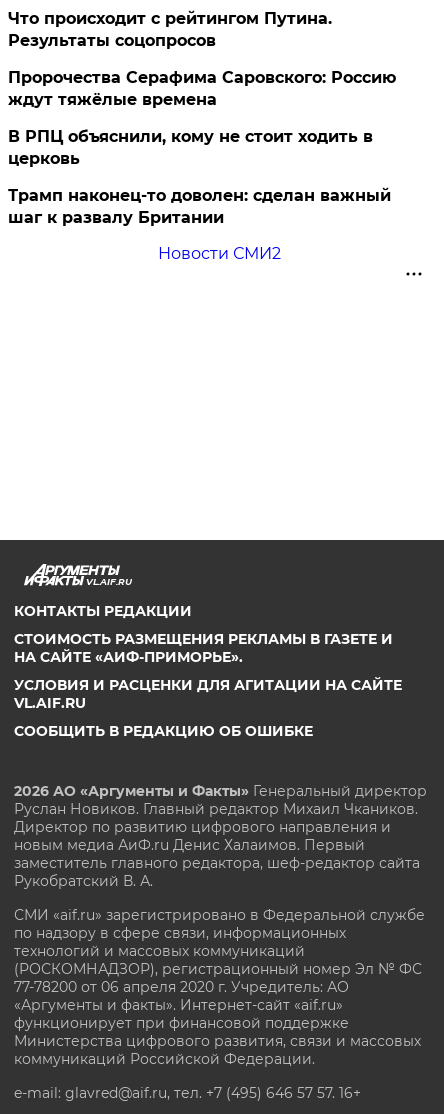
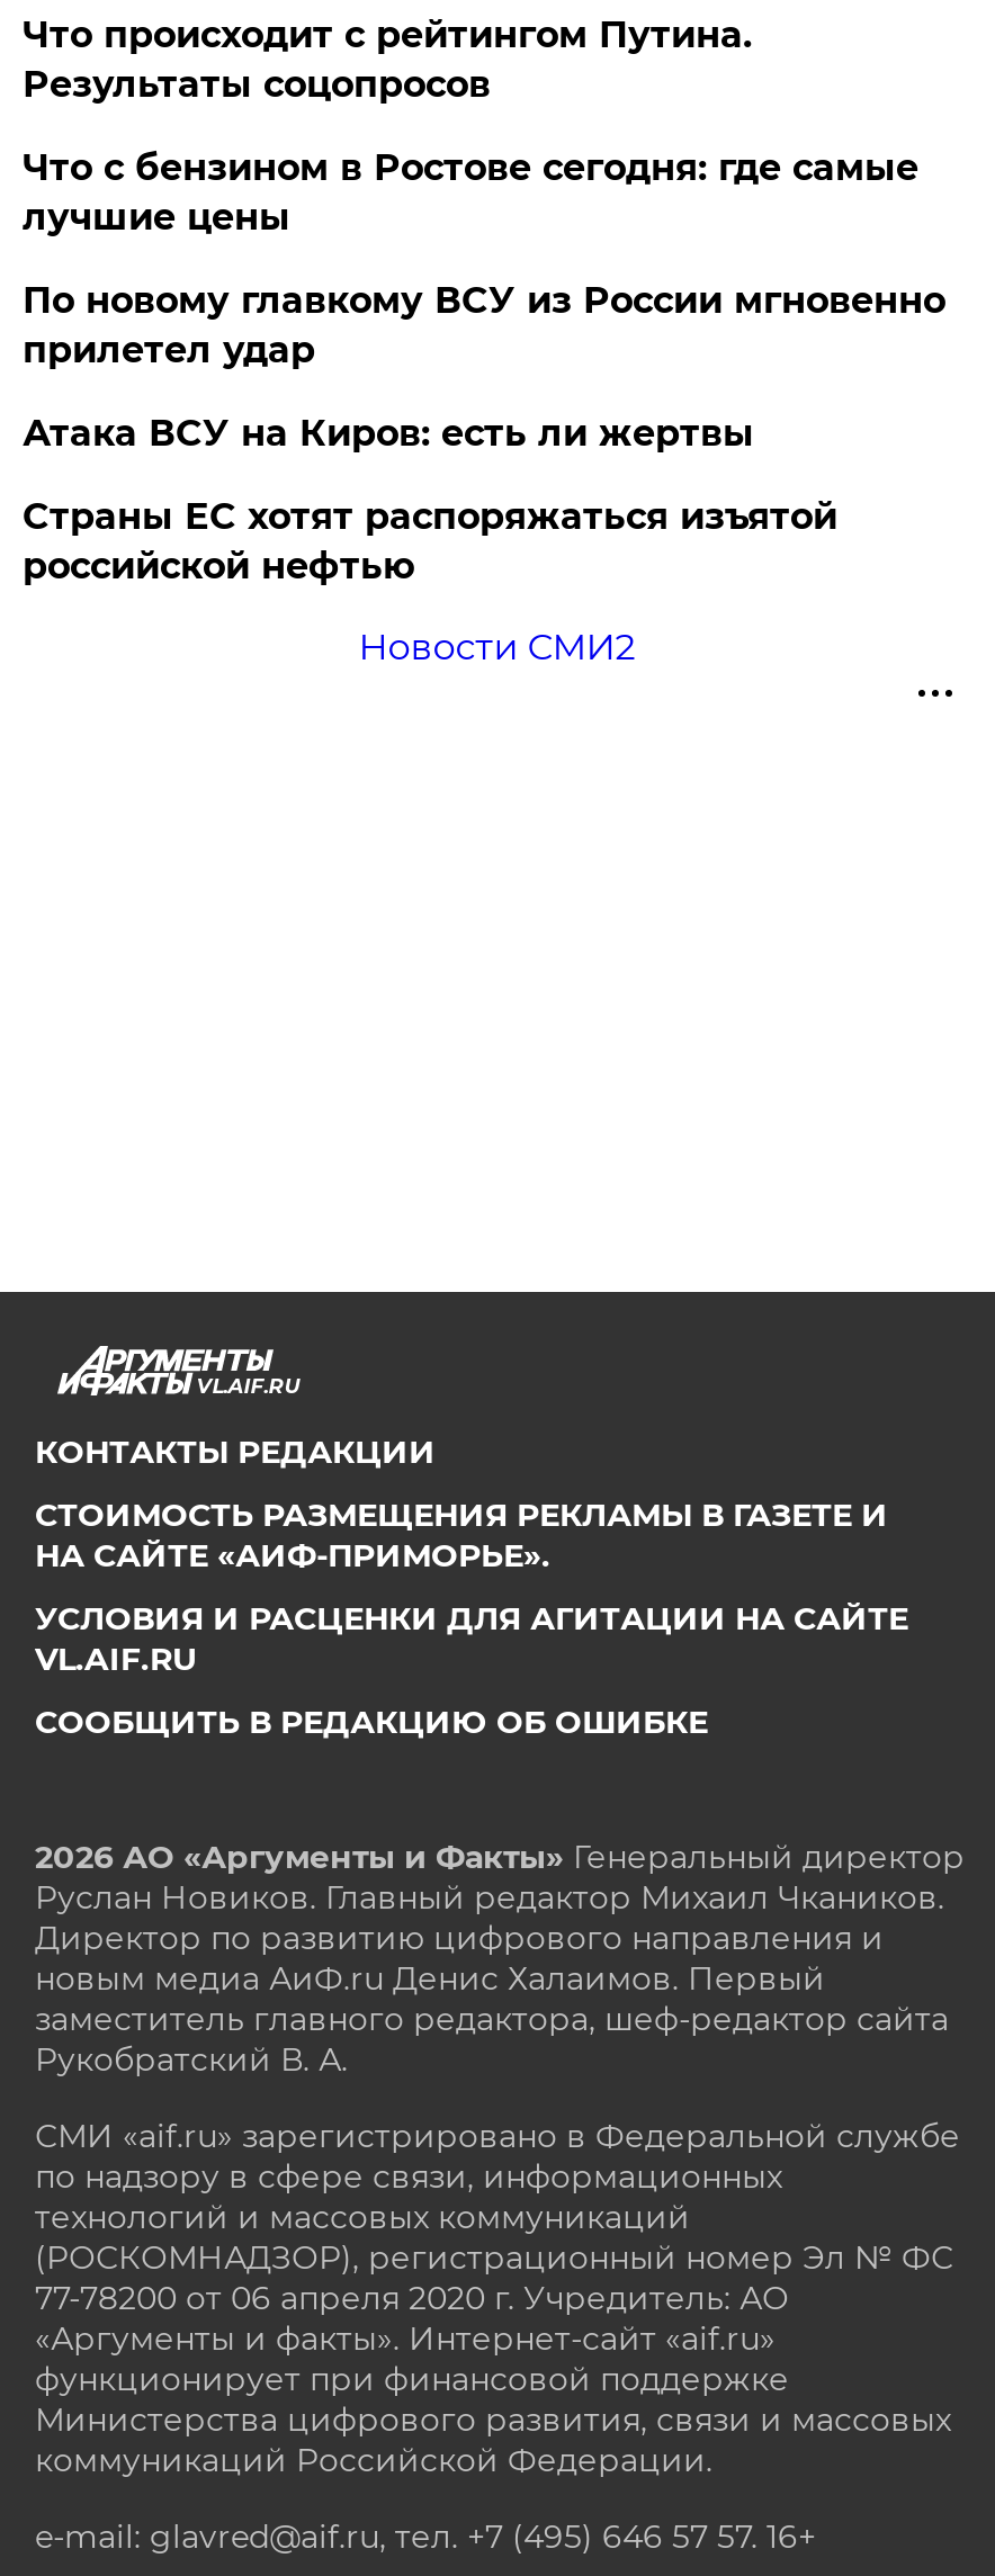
[8,68,396,227] Пророчества Серафима Саровского: Россию | ждут тяжёлые времена | В РПЦ объяснили, кому не стоит ходить в | церковь | Трамп наконец-то доволен: сделан важный | шаг к развалу Британии -> [22,147,945,588] Что с бензином в Ростове сегодня: где самые | лучшие цены | По новому главкому ВСУ из России мгновенно | прилетел удар | Атака ВСУ на Киров: есть ли жертвы | Страны ЕС хотят распоряжаться изъятой | российской нефтью

